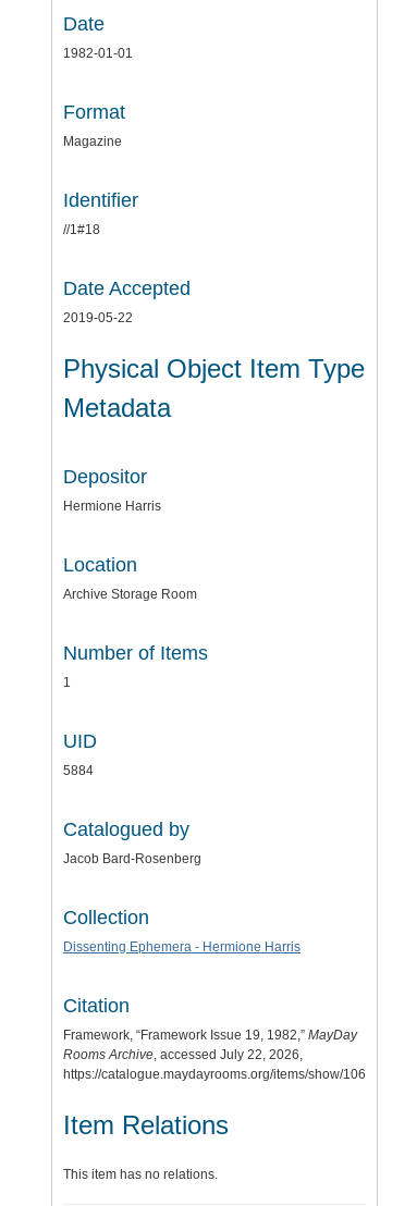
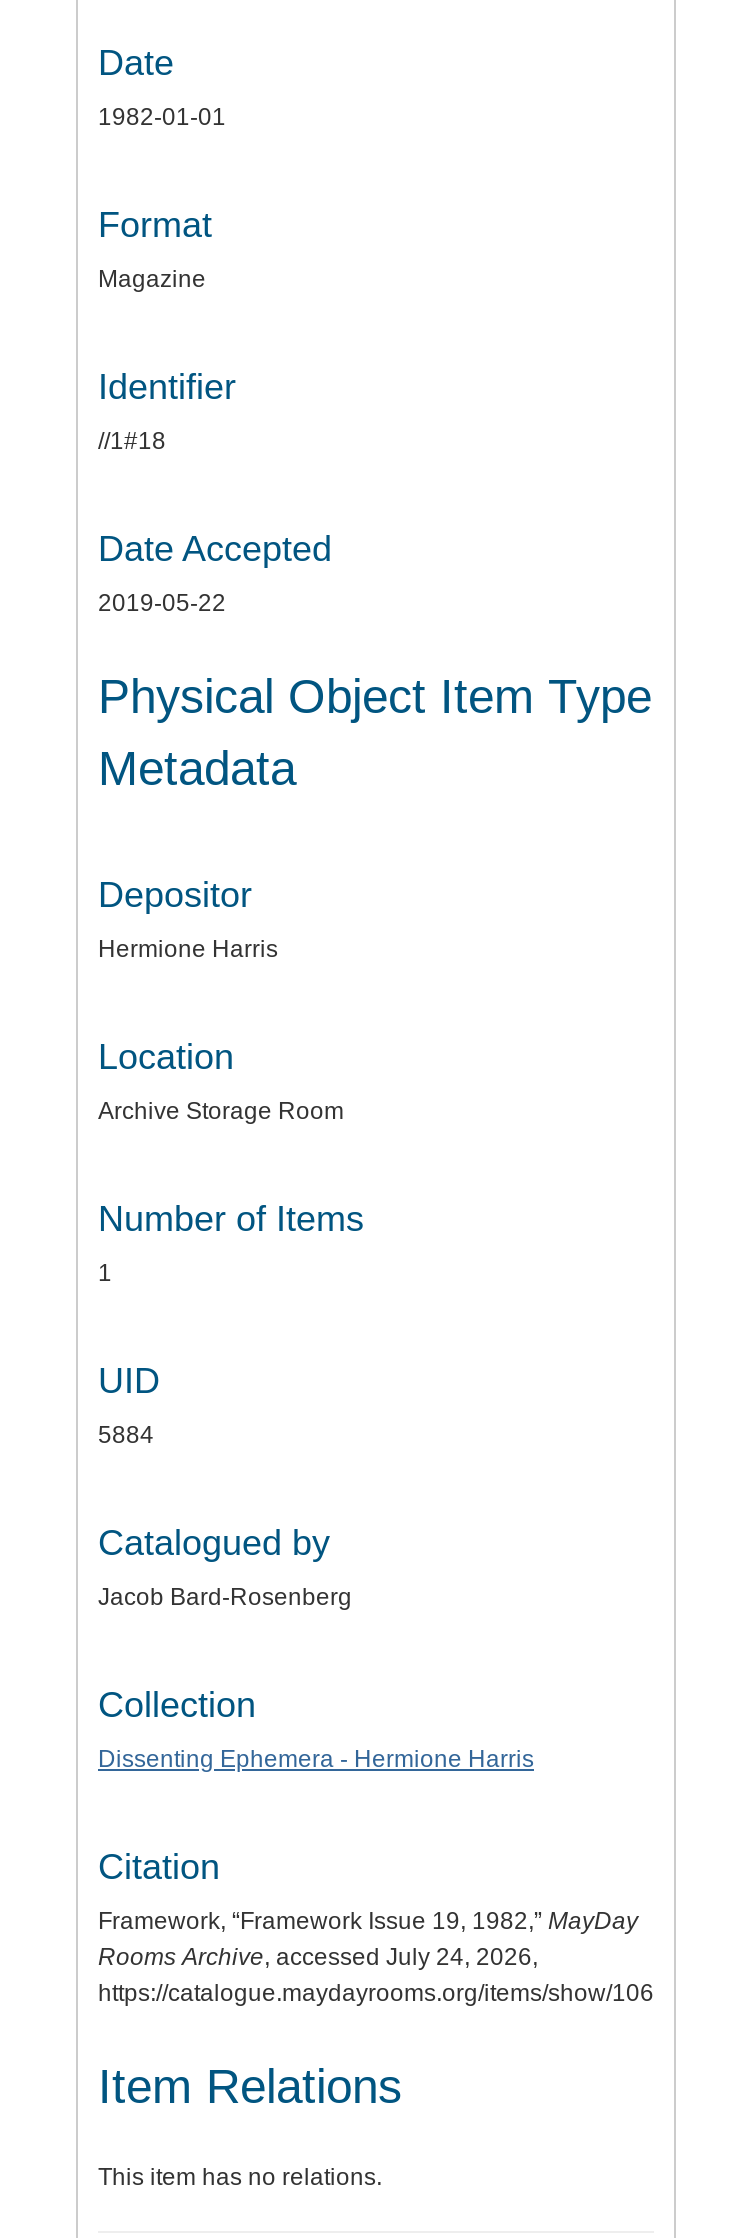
[63,1047,303,1062] Rooms Archive, accessed July 22, 2026, -> [98,1943,538,1971] Rooms Archive, accessed July 24, 2026,

